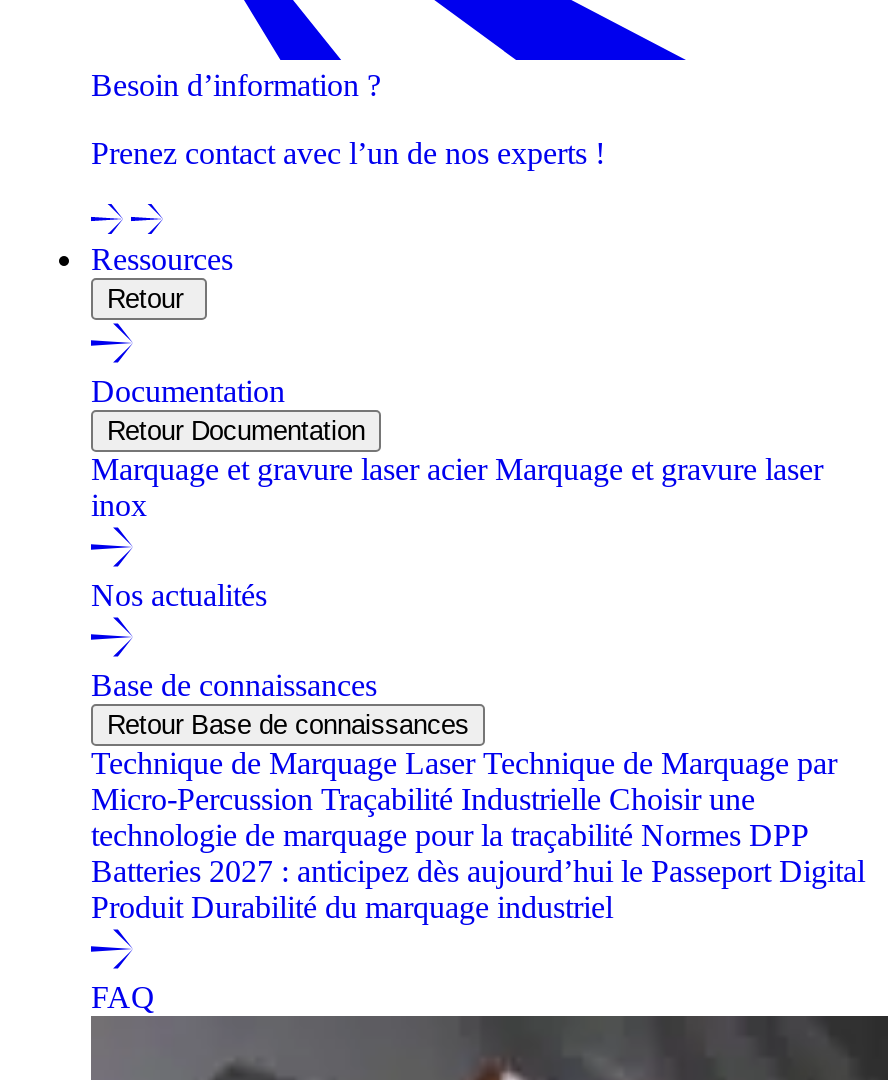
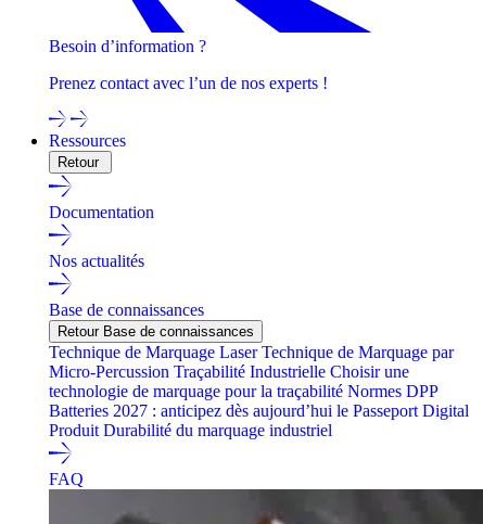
[91,416,823,522] Retour Documentation | Marquage et gravure laser acier Marquage et gravure laser | inox -> none

